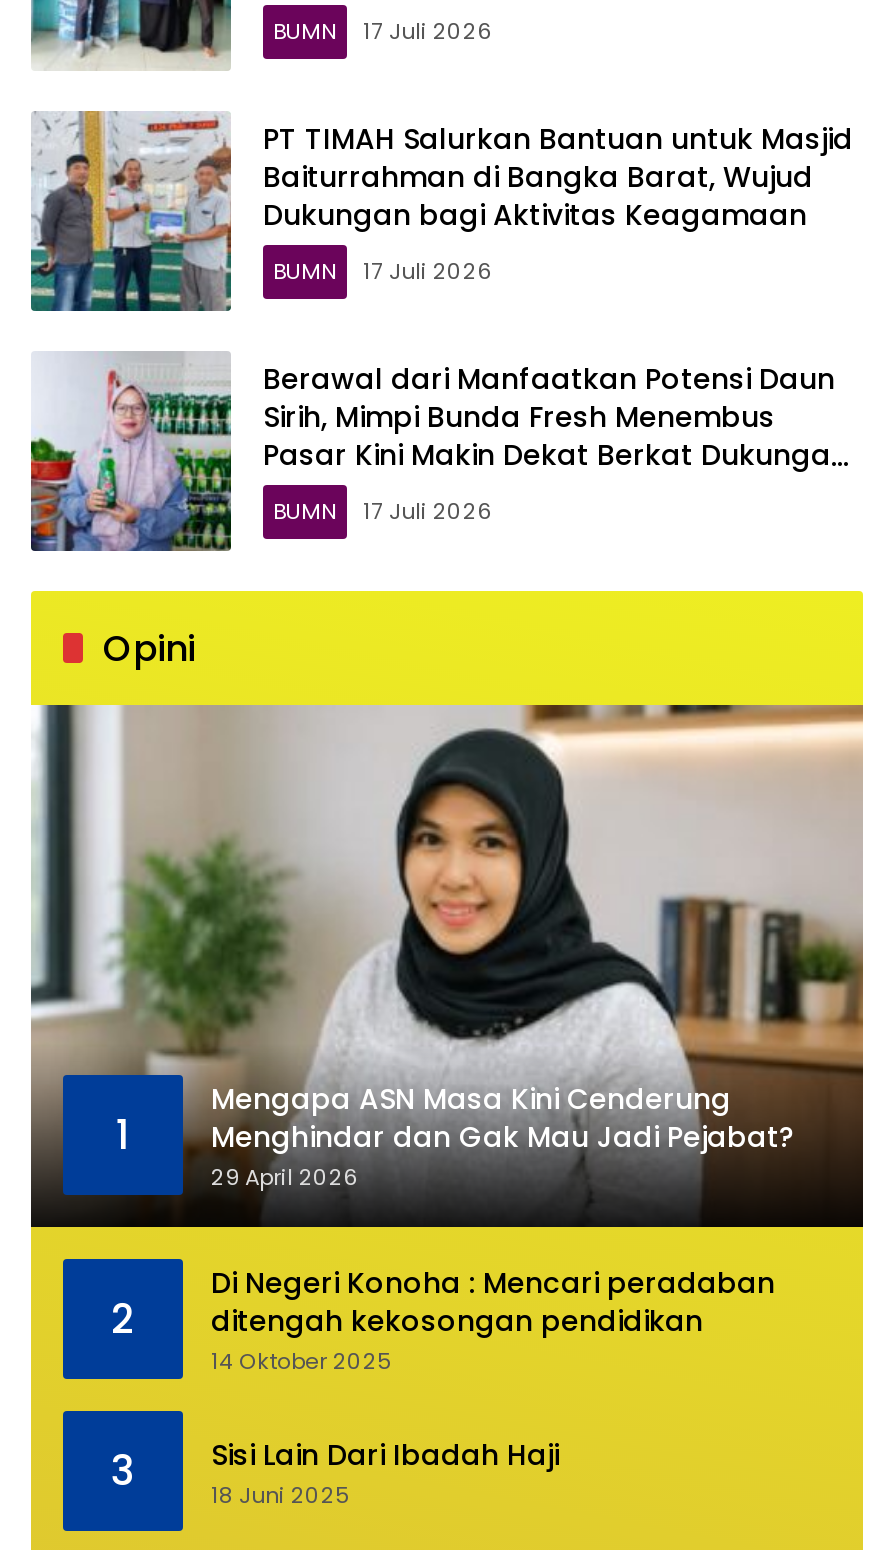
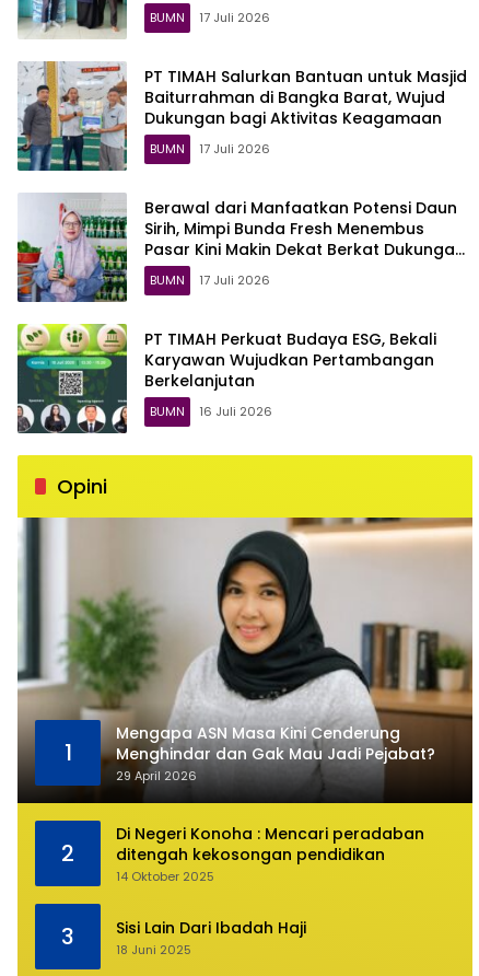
none -> [16,324,436,434] [image] | PT TIMAH Perkuat Budaya ESG, Bekali | Karyawan Wujudkan Pertambangan | Berkelanjutan | BUMN | 16 Juli 2026

